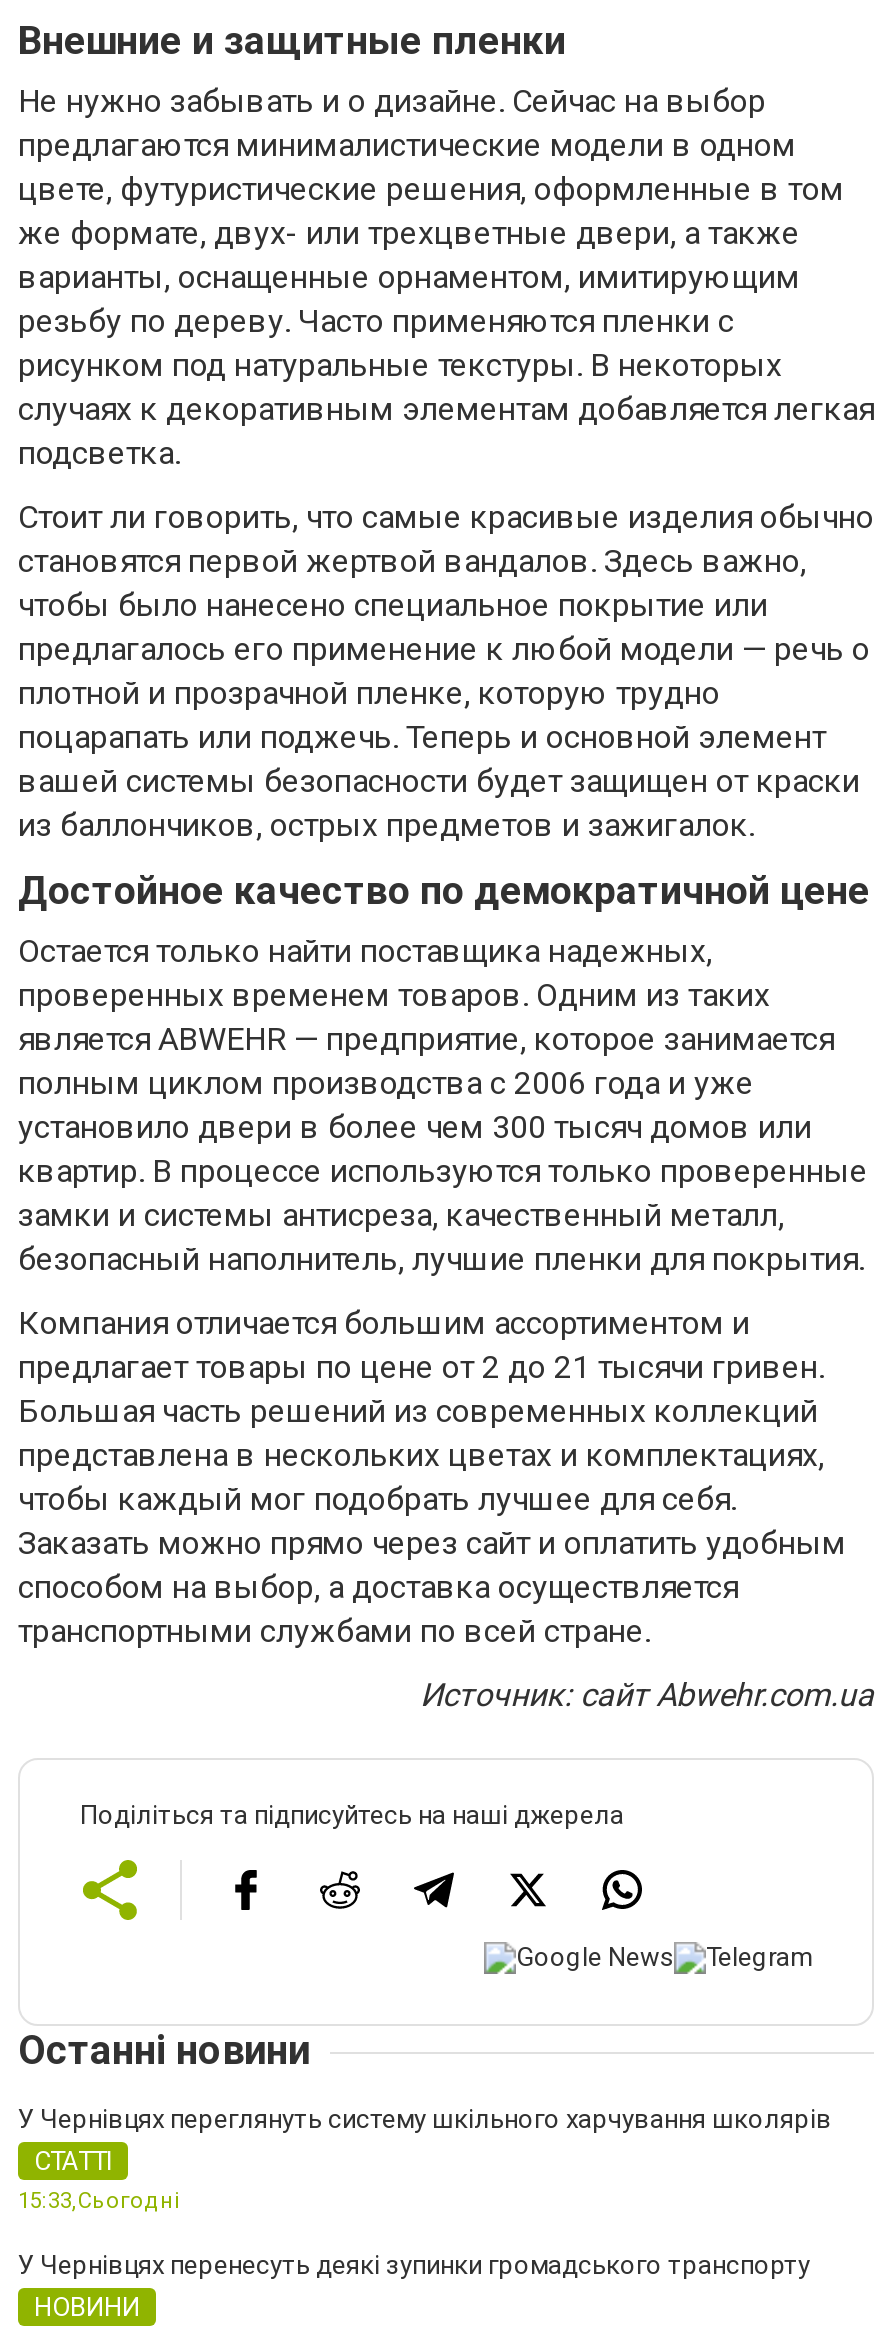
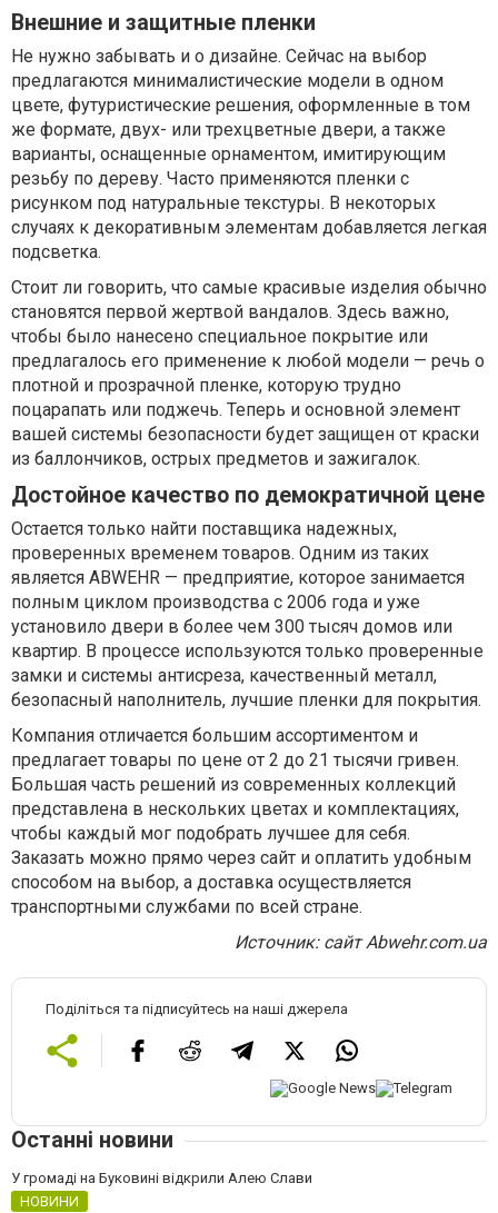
[18,2103,832,2279] У Чернівцях переглянуть систему шкільного харчування школярів | СТАТТІ | 15:33,Сьогодні | У Чернівцях перенесуть деякі зупинки громадського транспорту -> [11,1169,312,1186] У громаді на Буковині відкрили Алею Слави

